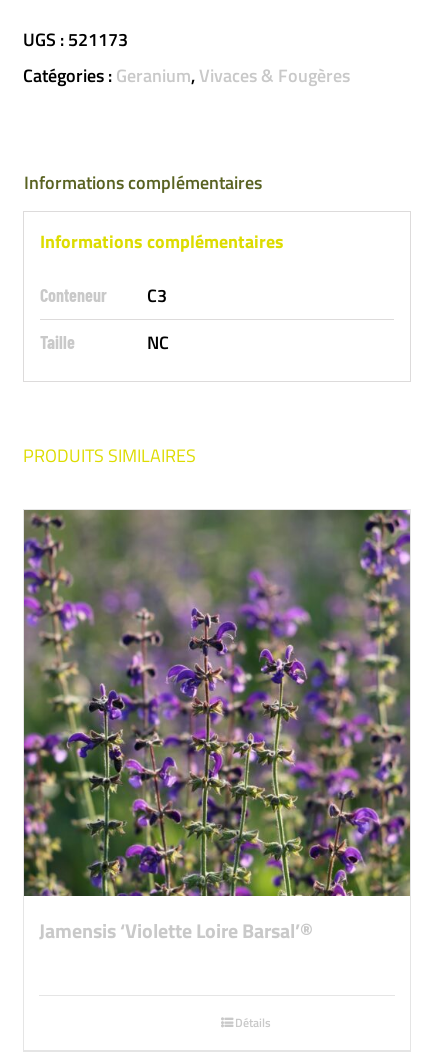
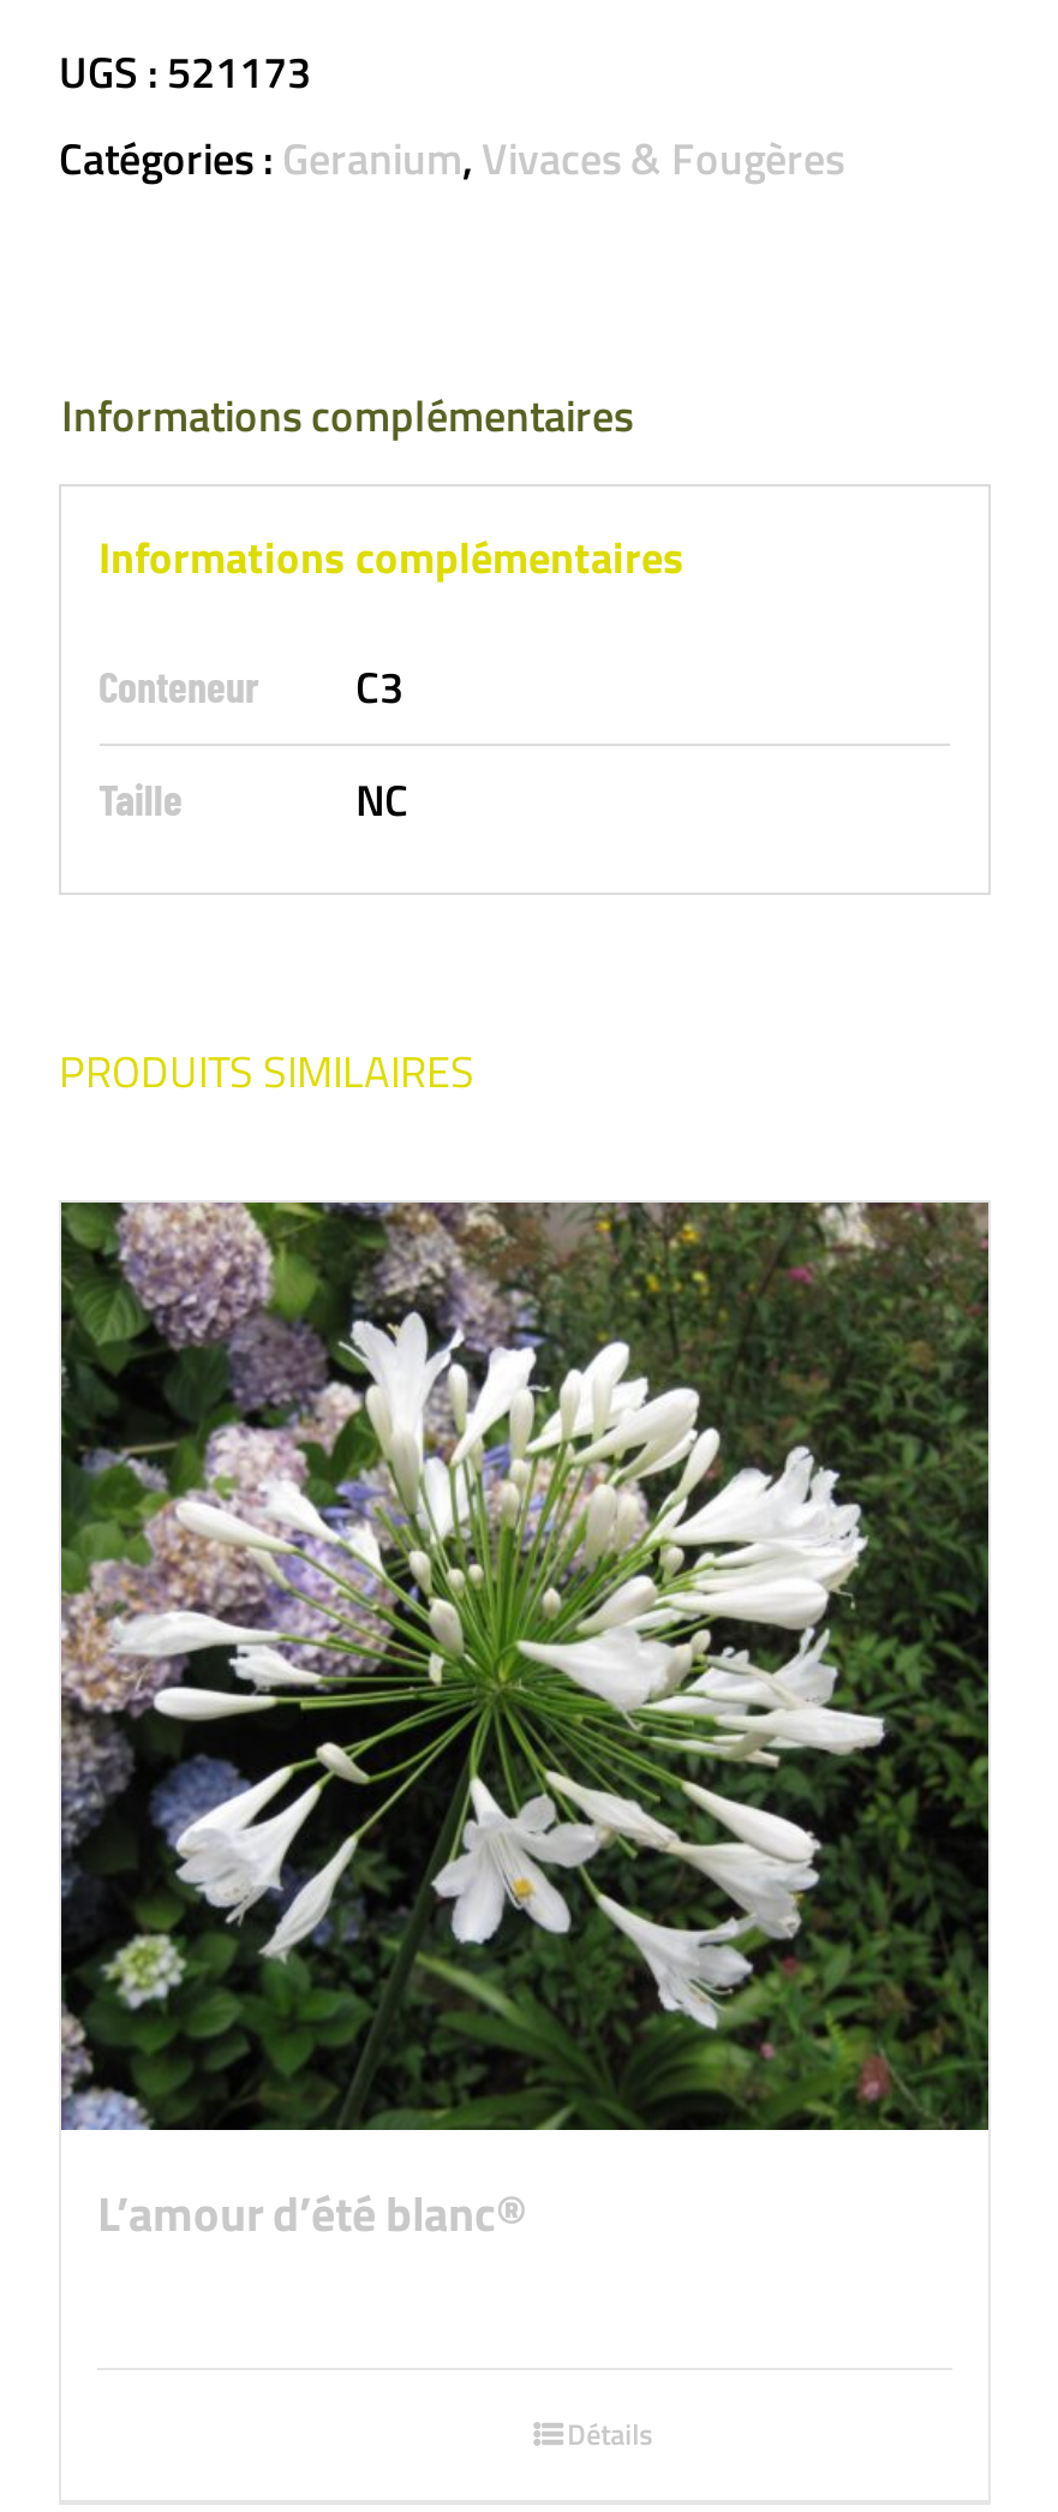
[23,509,411,946] [image] | Jamensis ‘Violette Loire Barsal’® -> [59,1200,991,2251] [image] | L’amour d’été blanc®

